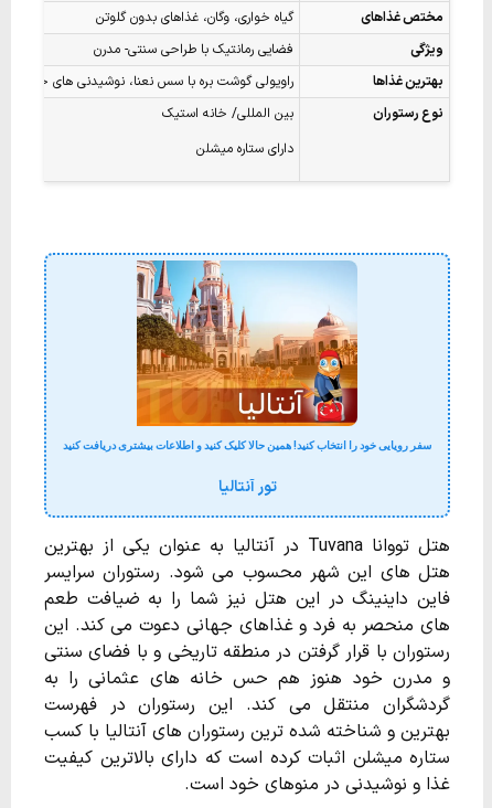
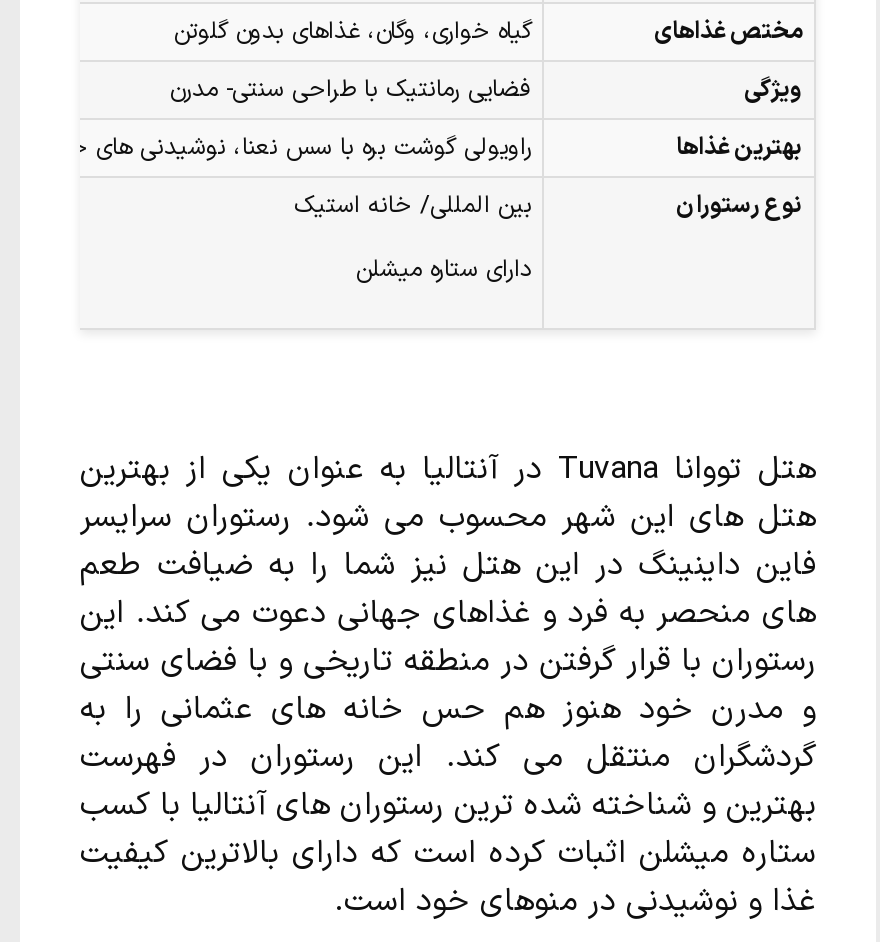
[43,253,451,519] [image] | سفر رویایی خود را انتخاب کنید! همین حالا کلیک کنید و اطلاعات بیشتری دریافت کنید | تور آنتالیا -> none

